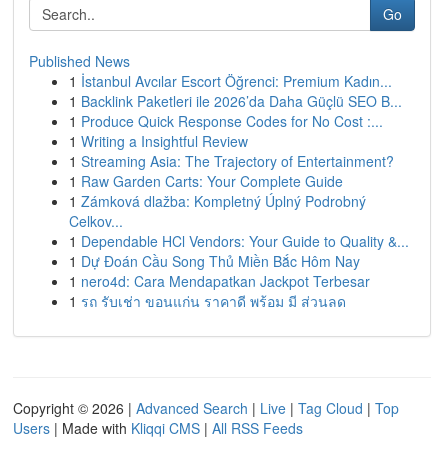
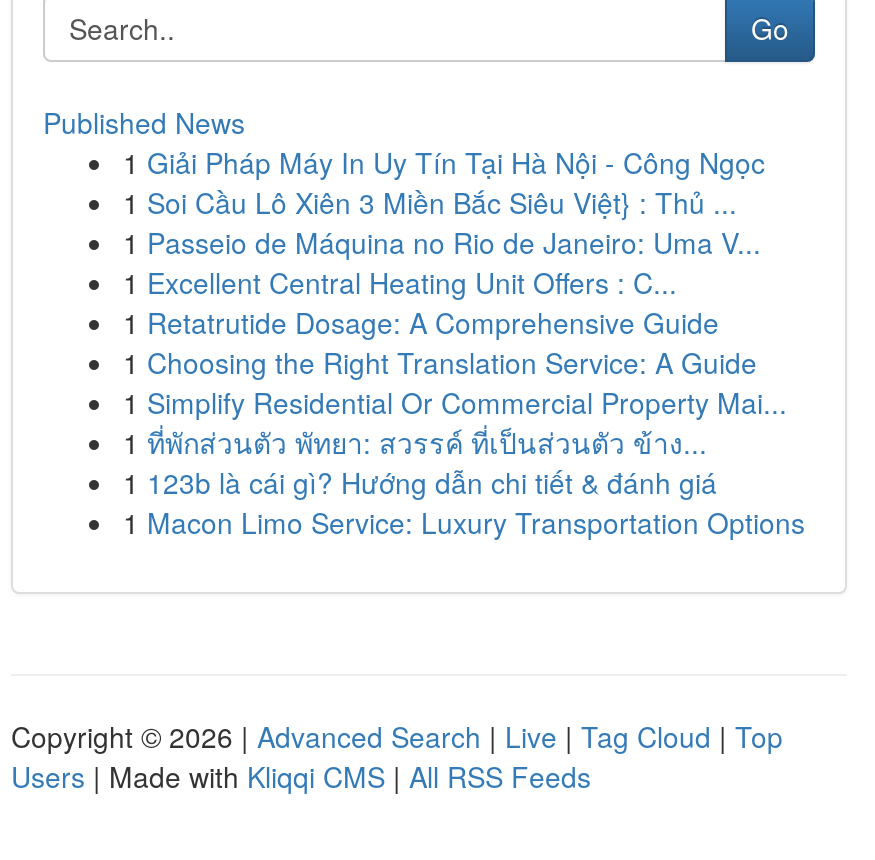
[69,71,409,311] 1 İstanbul Avcılar Escort Öğrenci: Premium Kadın... | 1 Backlink Paketleri ile 2026’da Daha Güçlü SEO B... | 1 Produce Quick Response Codes for No Cost :... | 1 Writing a Insightful Review | 1 Streaming Asia: The Trajectory of Entertainment? | 1 Raw Garden Carts: Your Complete Guide | 1 Zámková dlažba: Kompletný Úplný Podrobný | Celkov... | 1 Dependable HCl Vendors: Your Guide to Quality &... | 1 Dự Đoán Cầu Song Thủ Miền Bắc Hôm Nay | 1 nero4d: Cara Mendapatkan Jackpot Terbesar | 1 รถ รับเช่า ขอนแก่น ราคาดี พร้อม มี ส่วนลด -> [123,142,805,542] 1 Giải Pháp Máy In Uy Tín Tại Hà Nội - Công Ngọc | 1 Soi Cầu Lô Xiên 3 Miền Bắc Siêu Việt} : Thủ ... | 1 Passeio de Máquina no Rio de Janeiro: Uma V... | 1 Excellent Central Heating Unit Offers : C... | 1 Retatrutide Dosage: A Comprehensive Guide | 1 Choosing the Right Translation Service: A Guide | 1 Simplify Residential Or Commercial Property Mai... | 1 ที่พักส่วนตัว พัทยา: สวรรค์ ที่เป็นส่วนตัว ข้าง... | 1 123b là cái gì? Hướng dẫn chi tiết & đánh giá | 1 Macon Limo Service: Luxury Transportation Options

